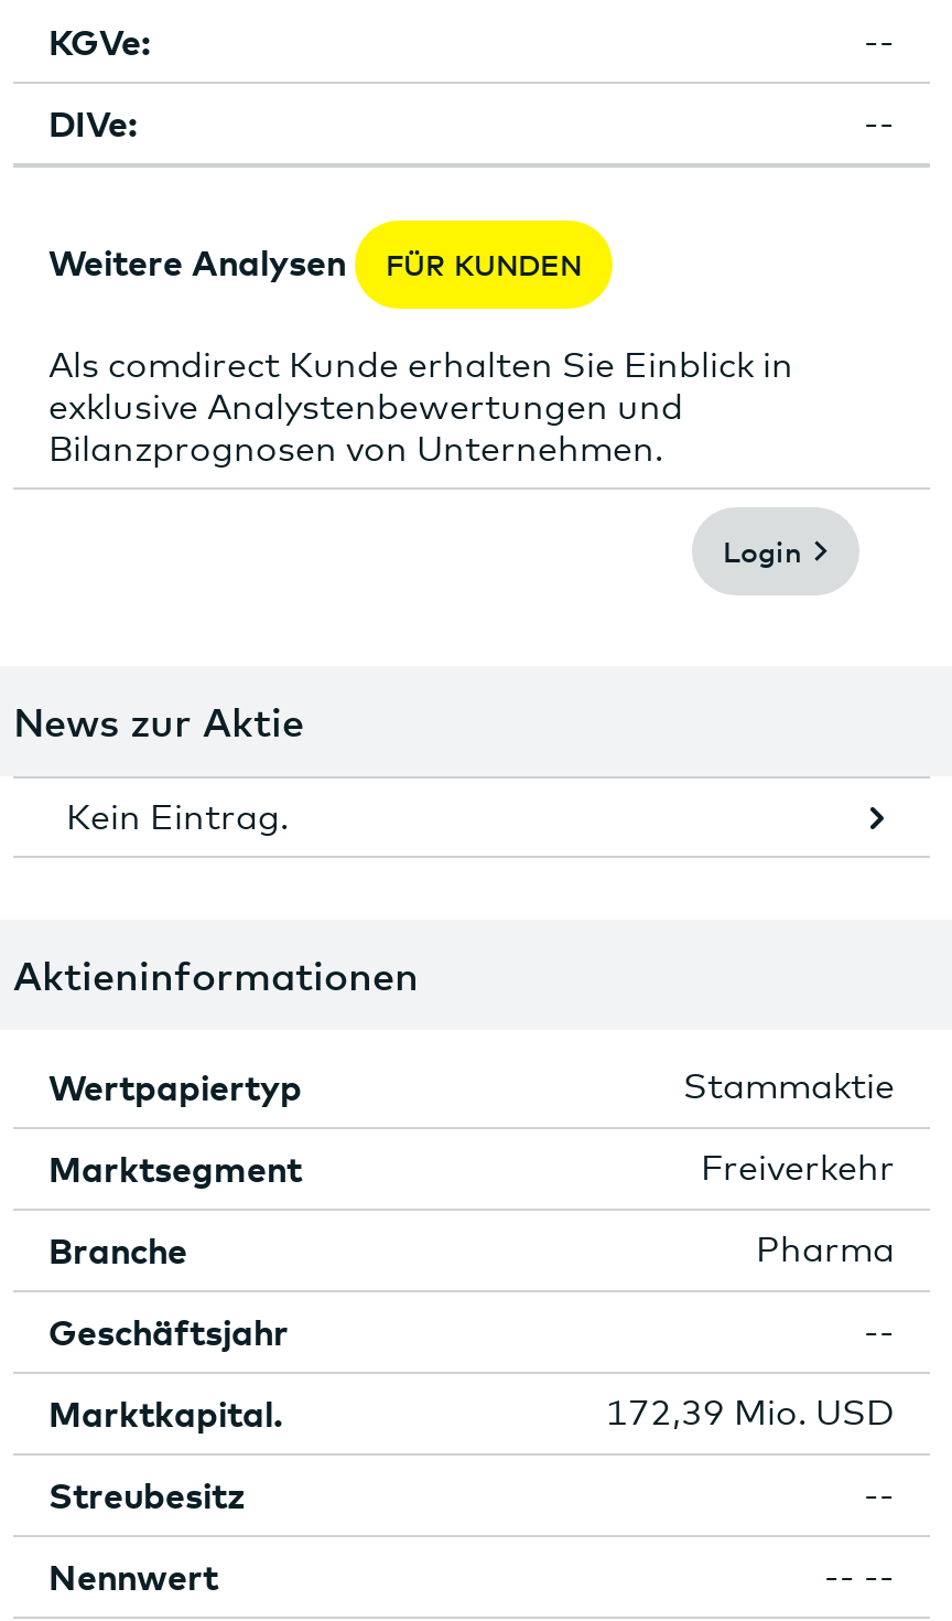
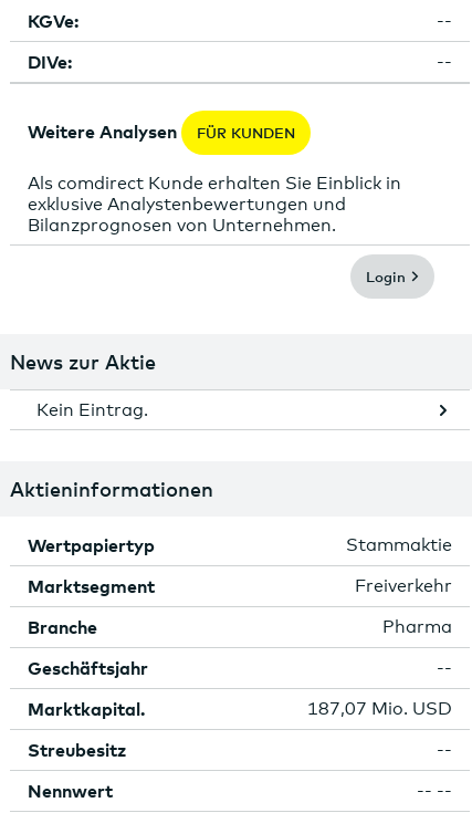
[606,1392,895,1434] 172,39 Mio. USD -> [307,698,452,719] 187,07 Mio. USD

